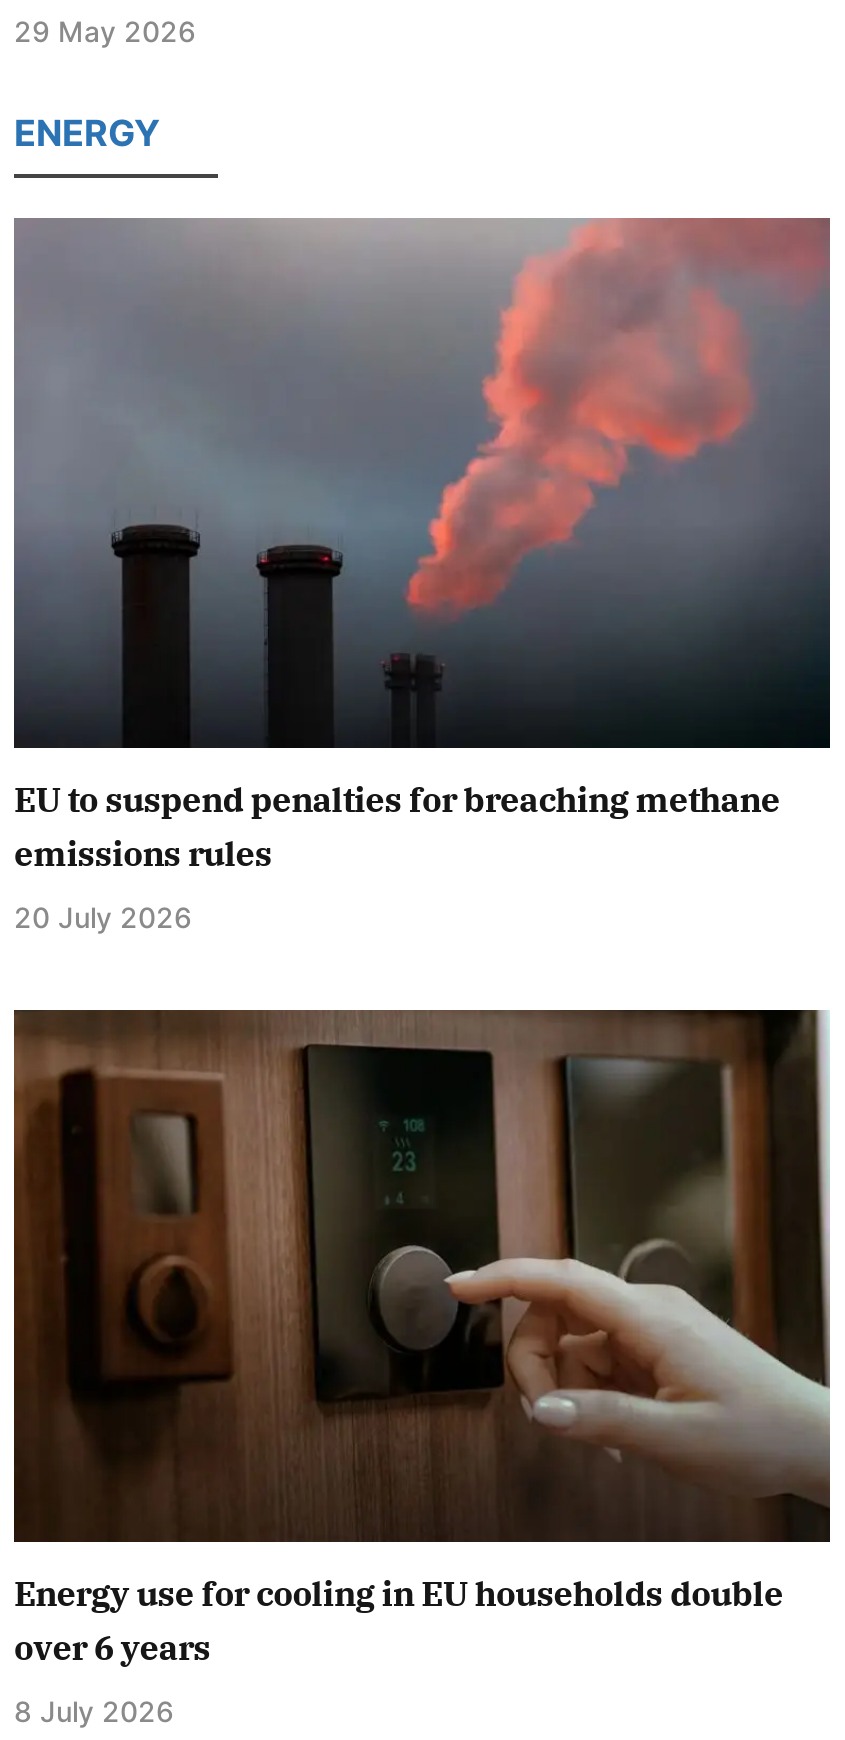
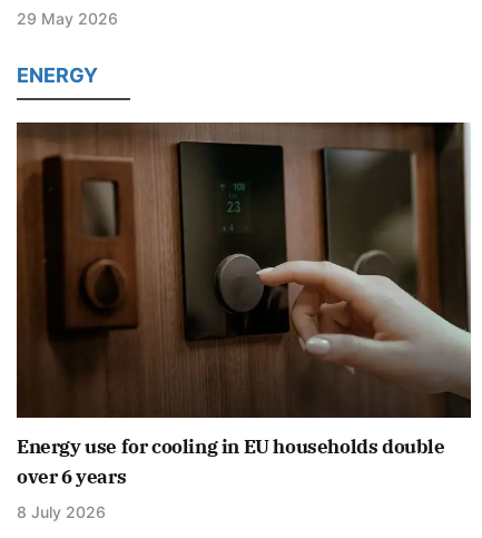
[12,216,830,935] [image] | EU to suspend penalties for breaching methane | emissions rules | 20 July 2026 -> none

